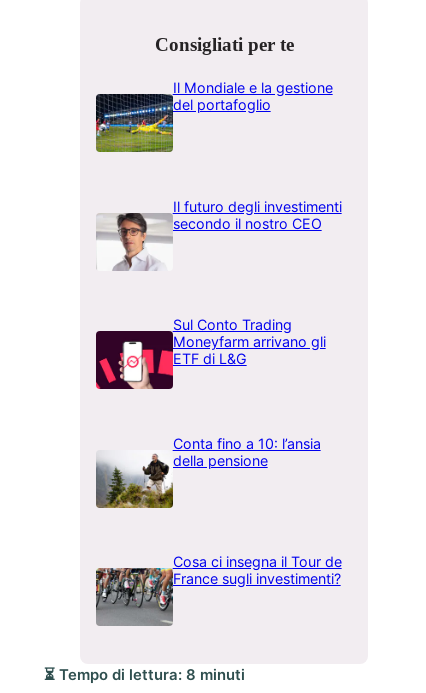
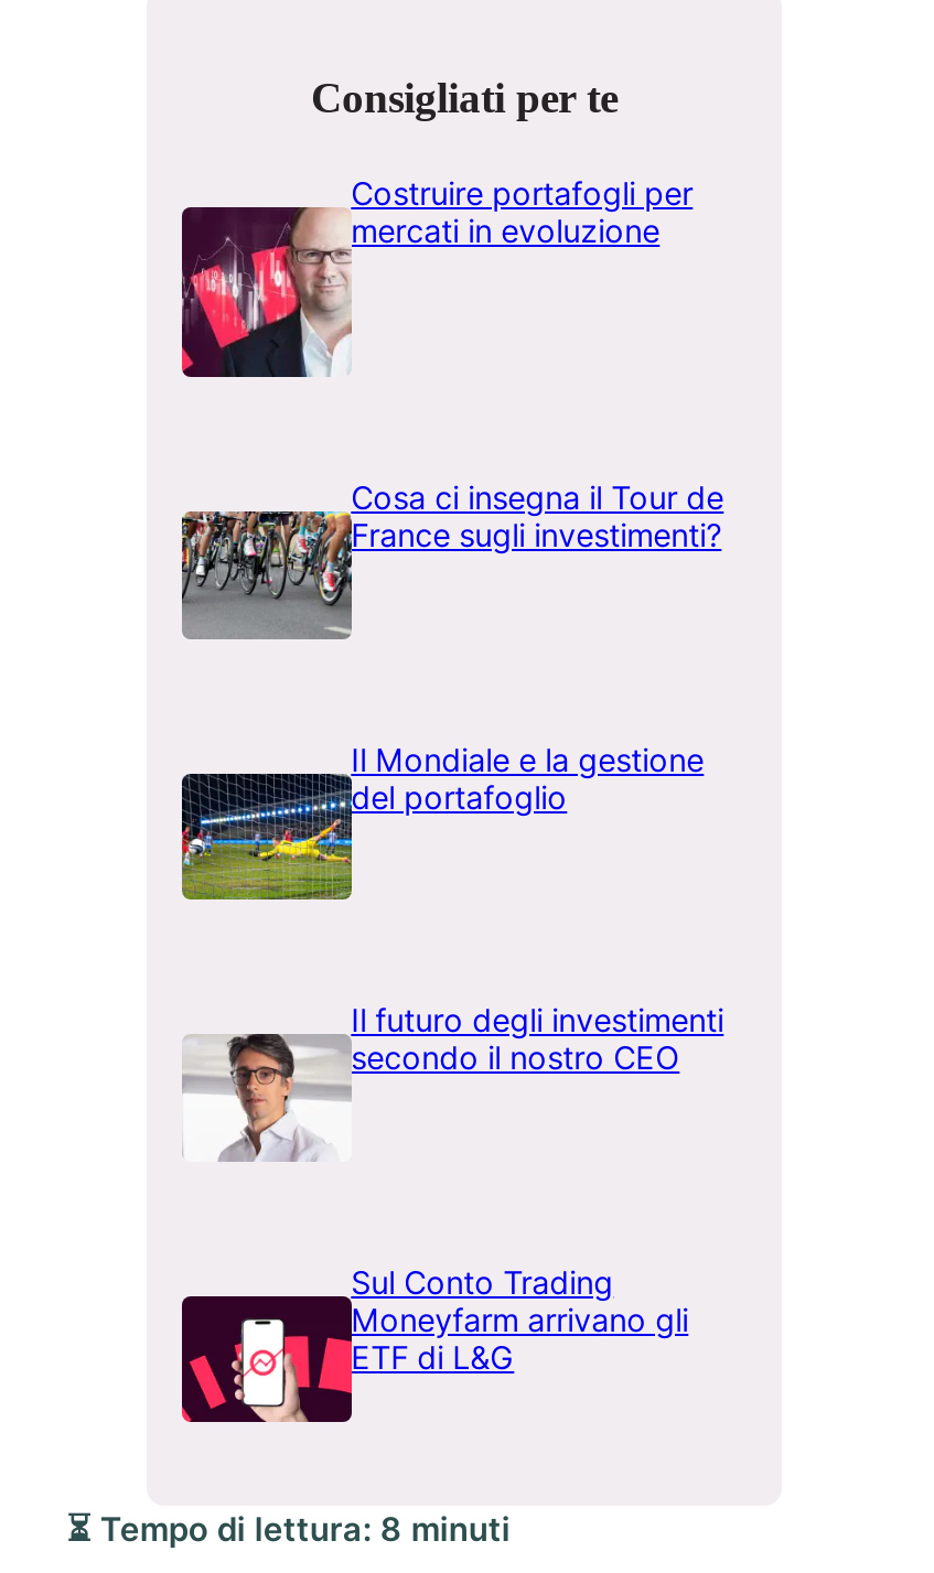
none -> [180,175,693,379] [image] | Costruire portafogli per | mercati in evoluzione
moved [94,79,342,367] -> [178,740,724,1375]: [image] | Il Mondiale e la gestione | del portafoglio | Il futuro degli investimenti | secondo il nostro CEO | Sul Conto Trading | Moneyfarm arrivano gli | ETF di L&G
[95,435,321,509] [image] | Conta fino a 10: l’ansia | della pensione -> none
moved [95,553,342,626] -> [180,479,724,639]: [image] | Cosa ci insegna il Tour de | France sugli investimenti?

